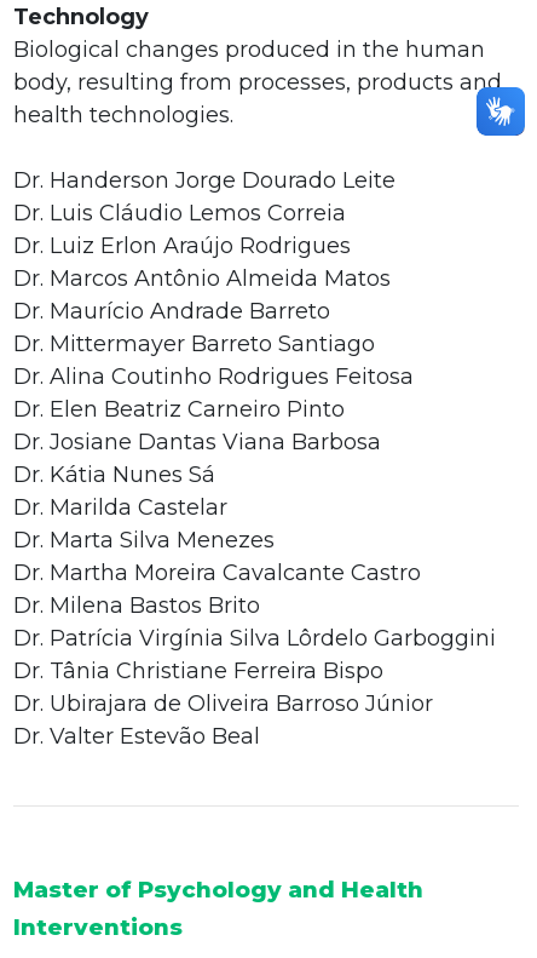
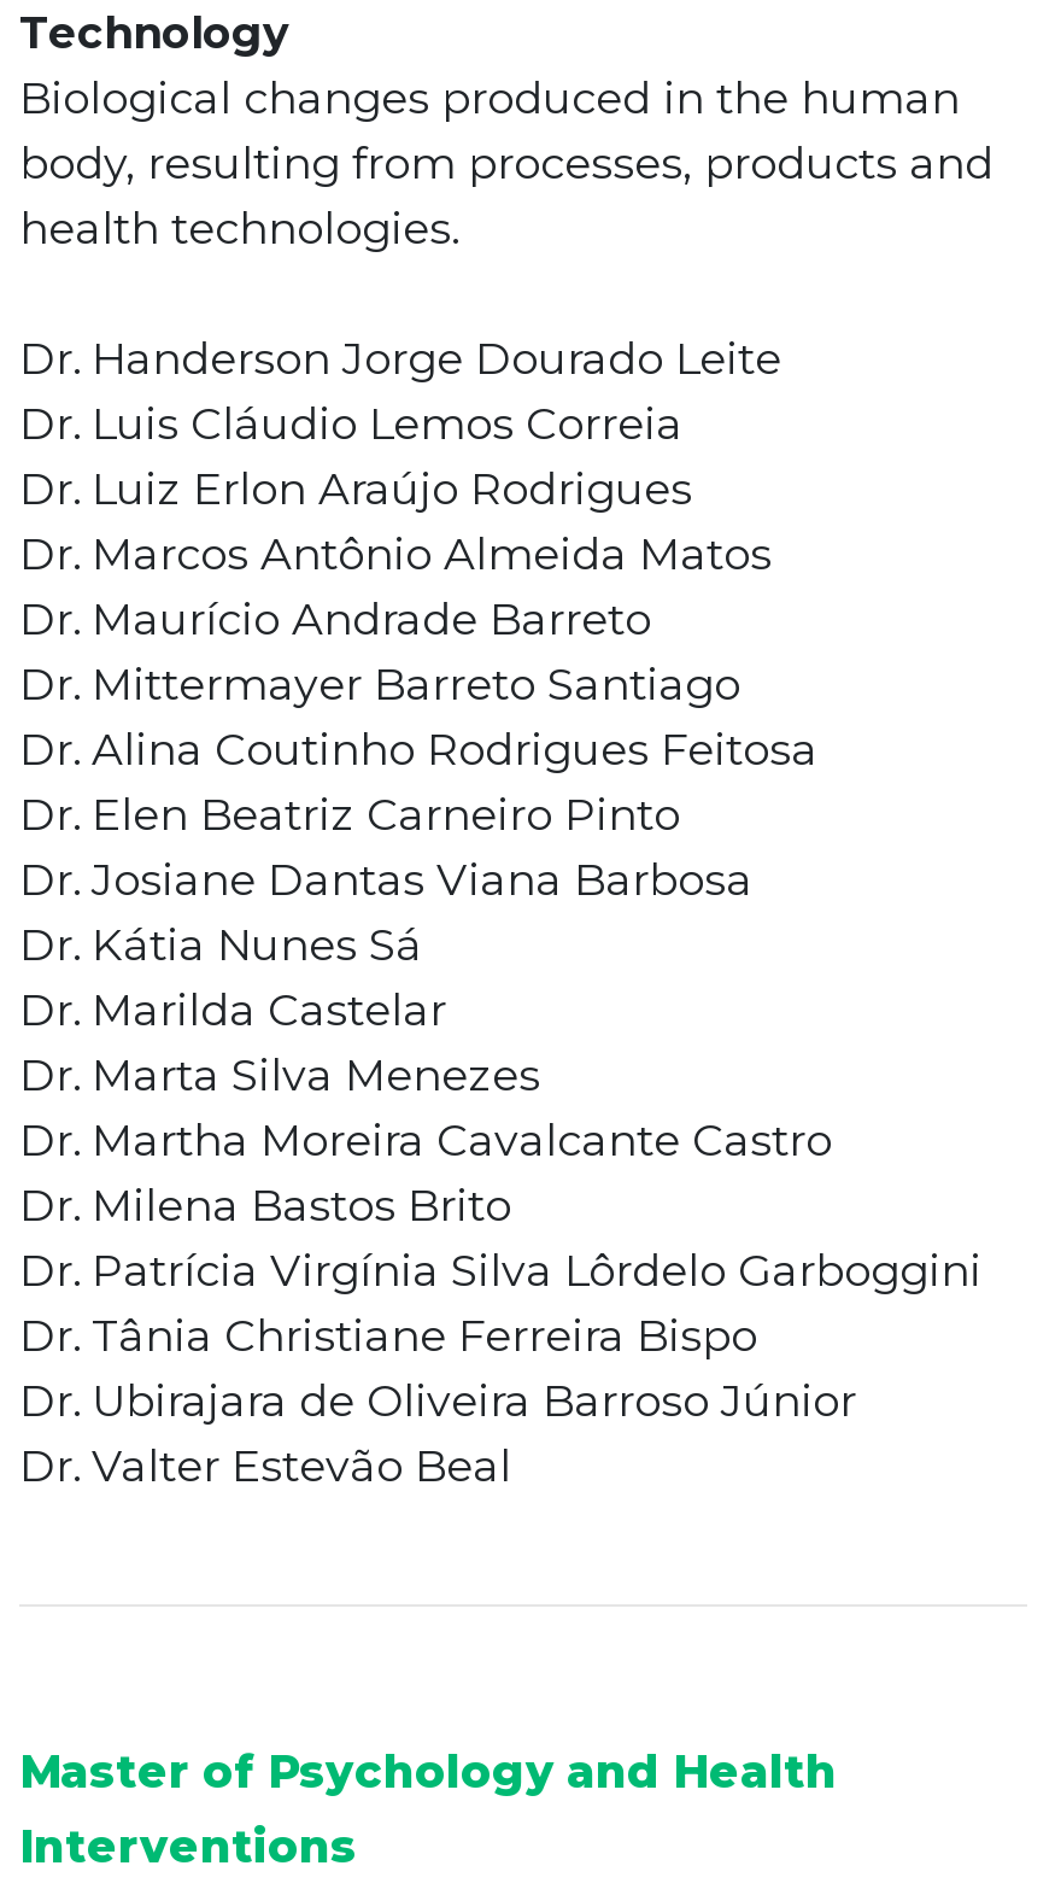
[475,86,526,137] [image] -> none

